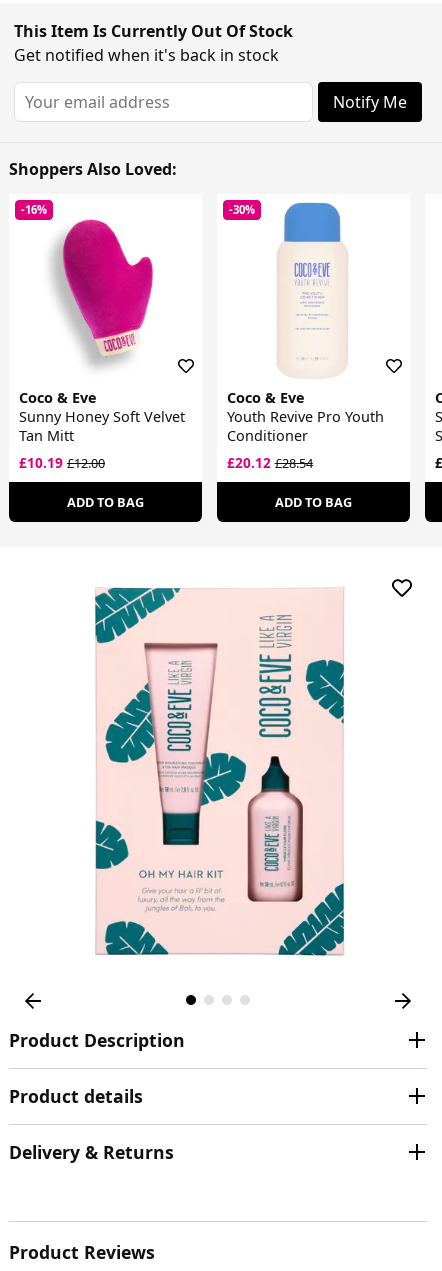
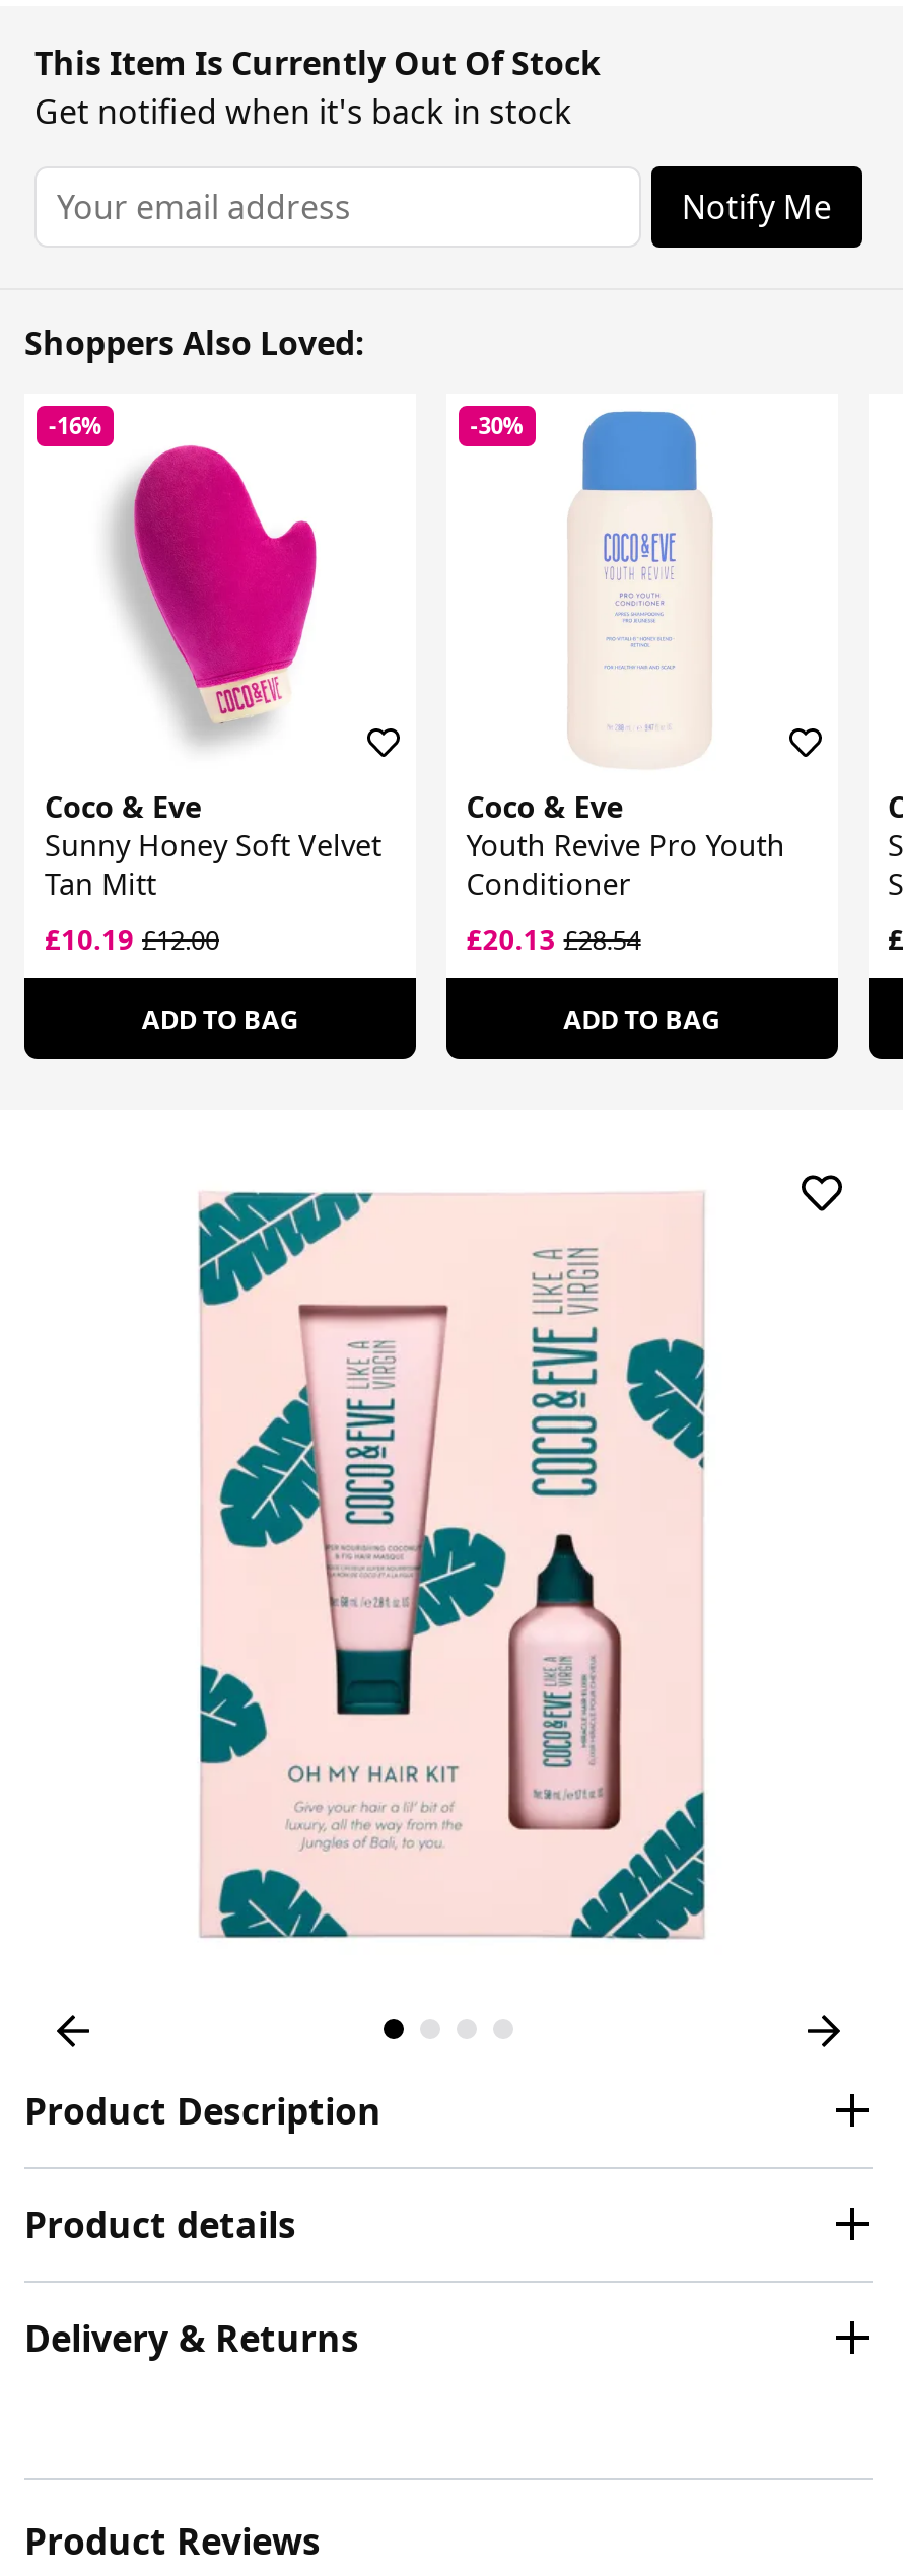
[227,453,313,472] £20.12 £28.54 -> [466,919,641,957] £20.13 £28.54

